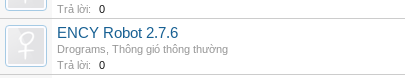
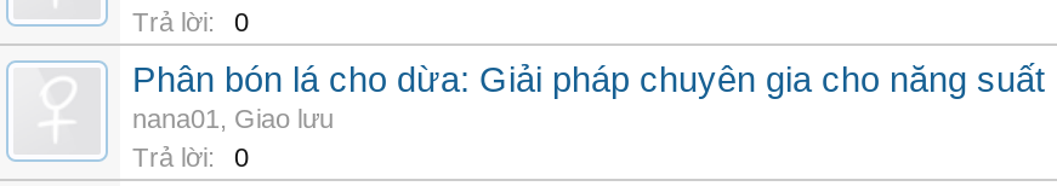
[57,25,228,55] ENCY Robot 2.7.6 | Drograms, Thông gió thông thường -> [132,60,1045,133] Phân bón lá cho dừa: Giải pháp chuyên gia cho năng suất | nana01, Giao lưu

